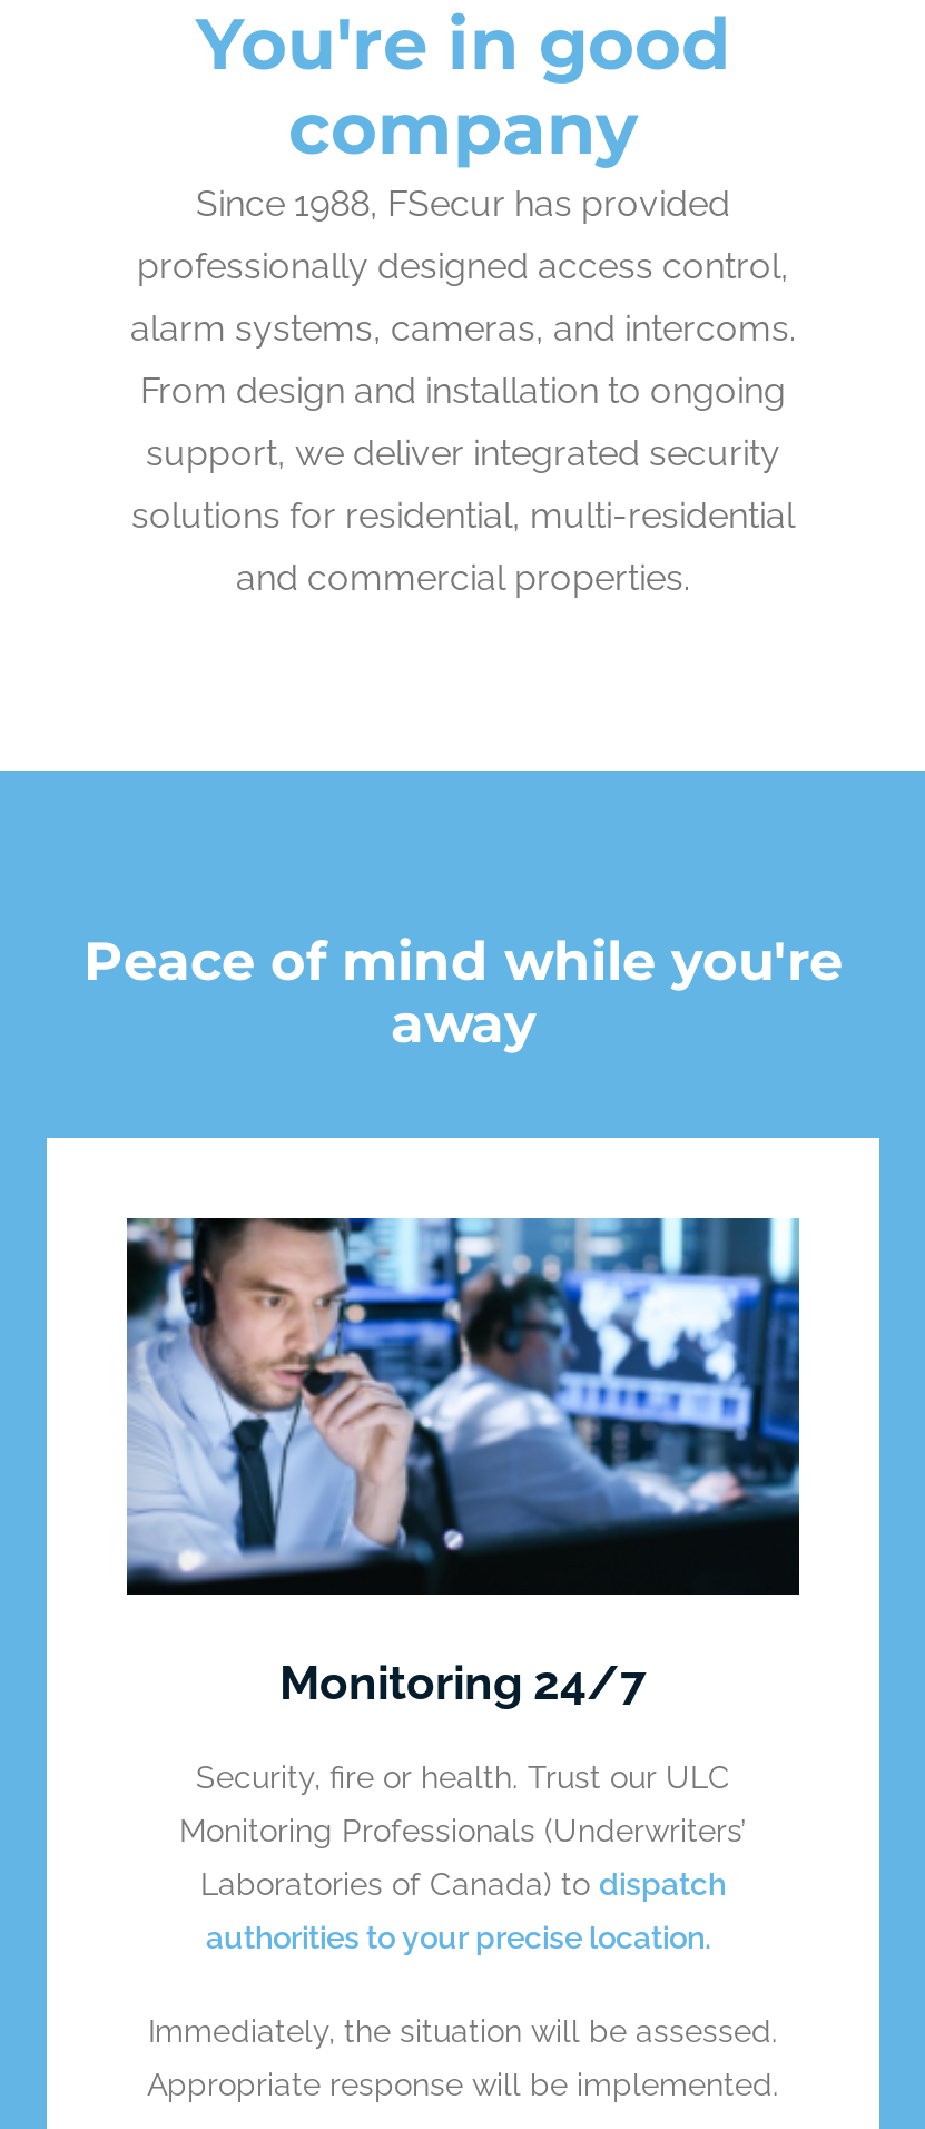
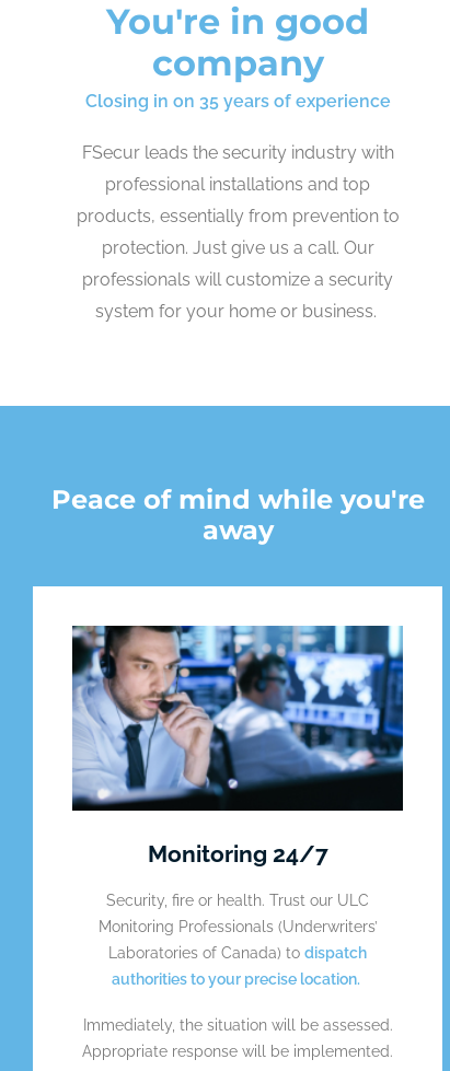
[196,183,730,225] Since 1988, FSecur has provided -> [85,91,390,112] Closing in on 35 years of experience
[137,245,789,287] professionally designed access control, -> [82,142,394,163] FSecur leads the security industry with
[130,307,796,350] alarm systems, cameras, and intercoms. -> [105,174,370,195] professional installations and top
[140,370,786,412] From design and installation to ongoing -> [76,206,399,226] products, essentially from prevention to
[146,432,780,474] support, we deliver integrated security -> [101,237,374,258] protection. Just give us a call. Our
[131,494,795,537] solutions for residential, multi-residential -> [82,269,393,290] professionals will customize a security
[236,557,690,599] and commercial properties. -> [95,301,380,322] system for your home or business.

